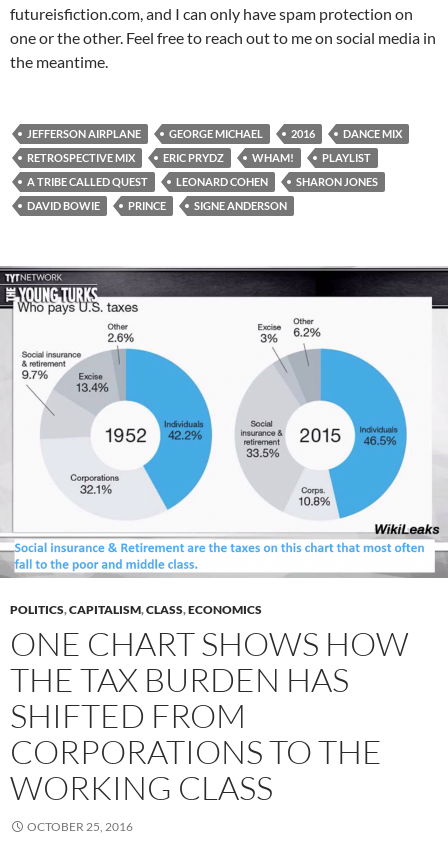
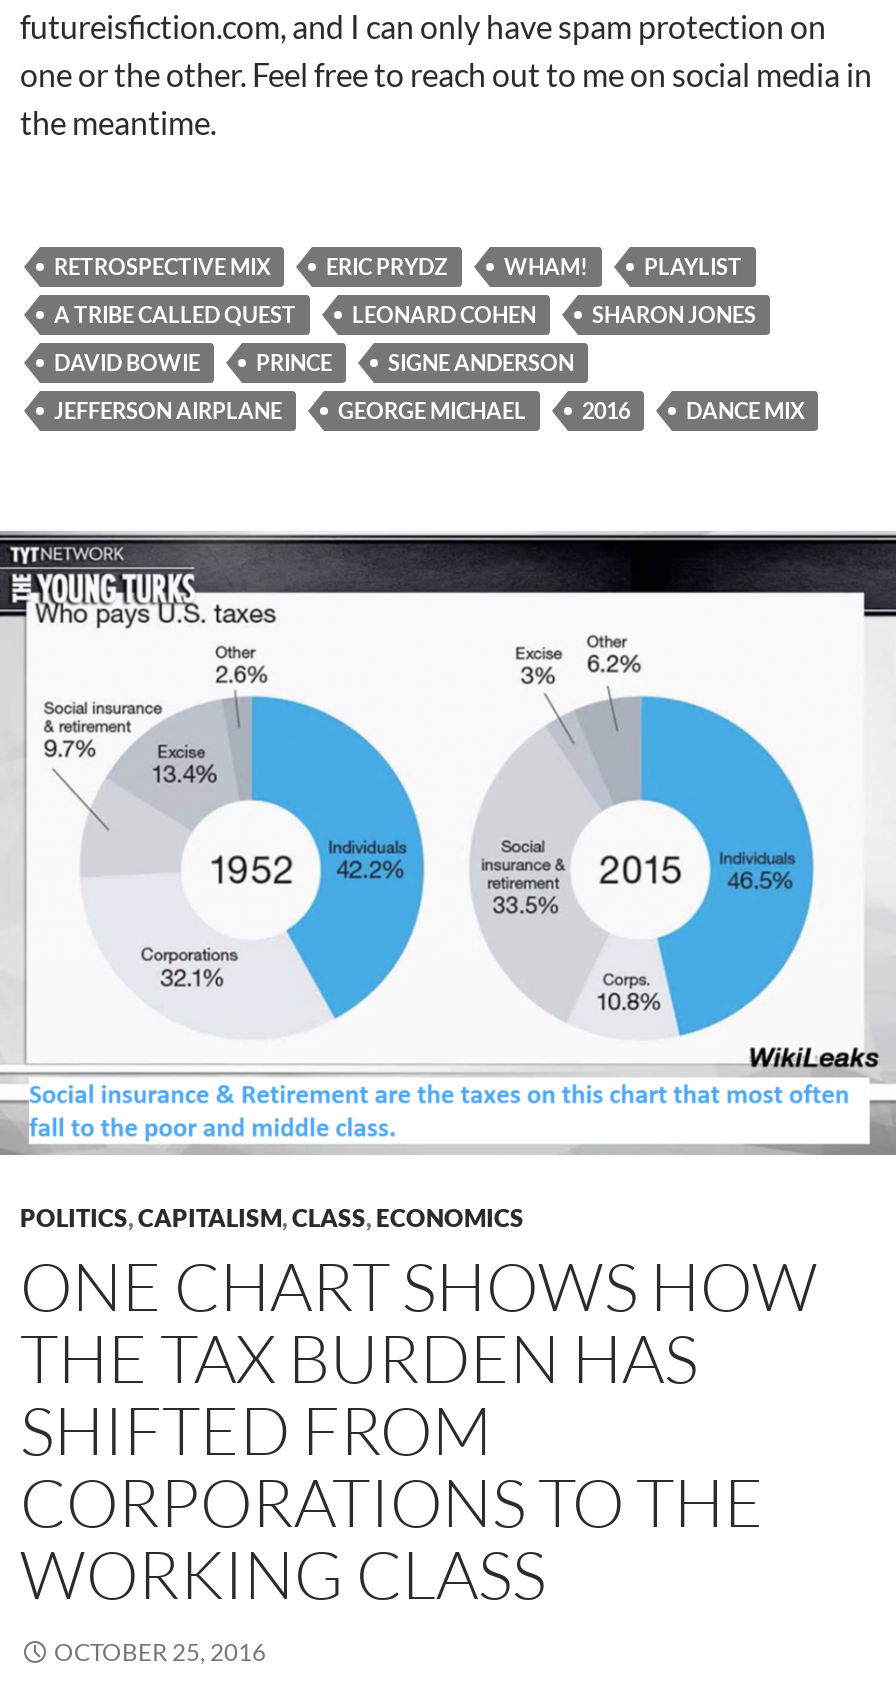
moved [27,127,402,140] -> [54,397,804,423]: JEFFERSON AIRPLANE | GEORGE MICHAEL | 2016 | DANCE MIX
moved [27,151,378,212] -> [54,253,756,375]: RETROSPECTIVE MIX | ERIC PRYDZ | WHAM! | ... | PRINCE | SIGNE ANDERSON

